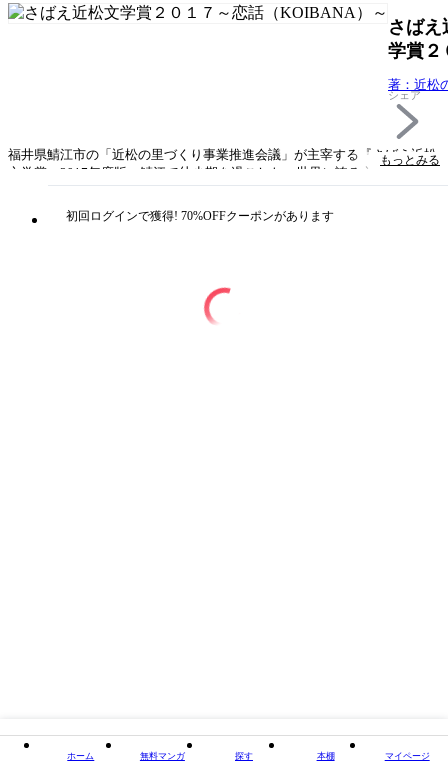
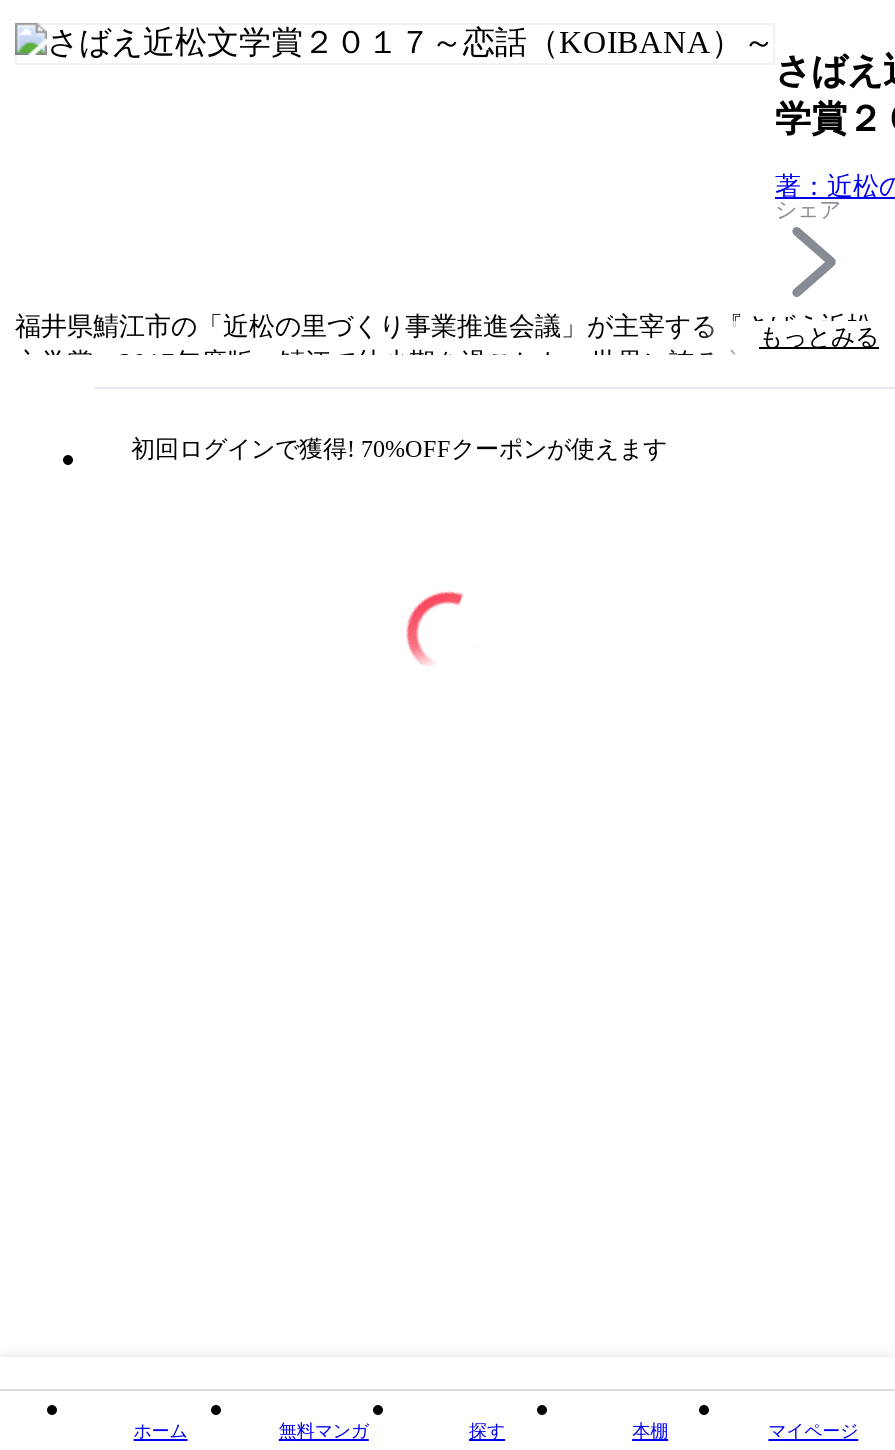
[66,209,334,223] 初回ログインで獲得! 70%OFFクーポンがあります -> [131,435,667,463] 初回ログインで獲得! 70%OFFクーポンが使えます

